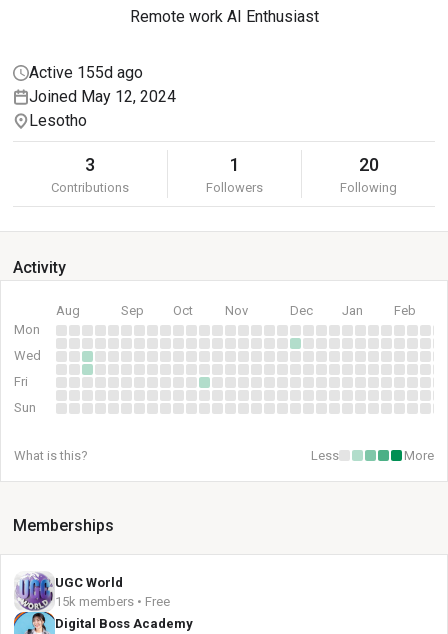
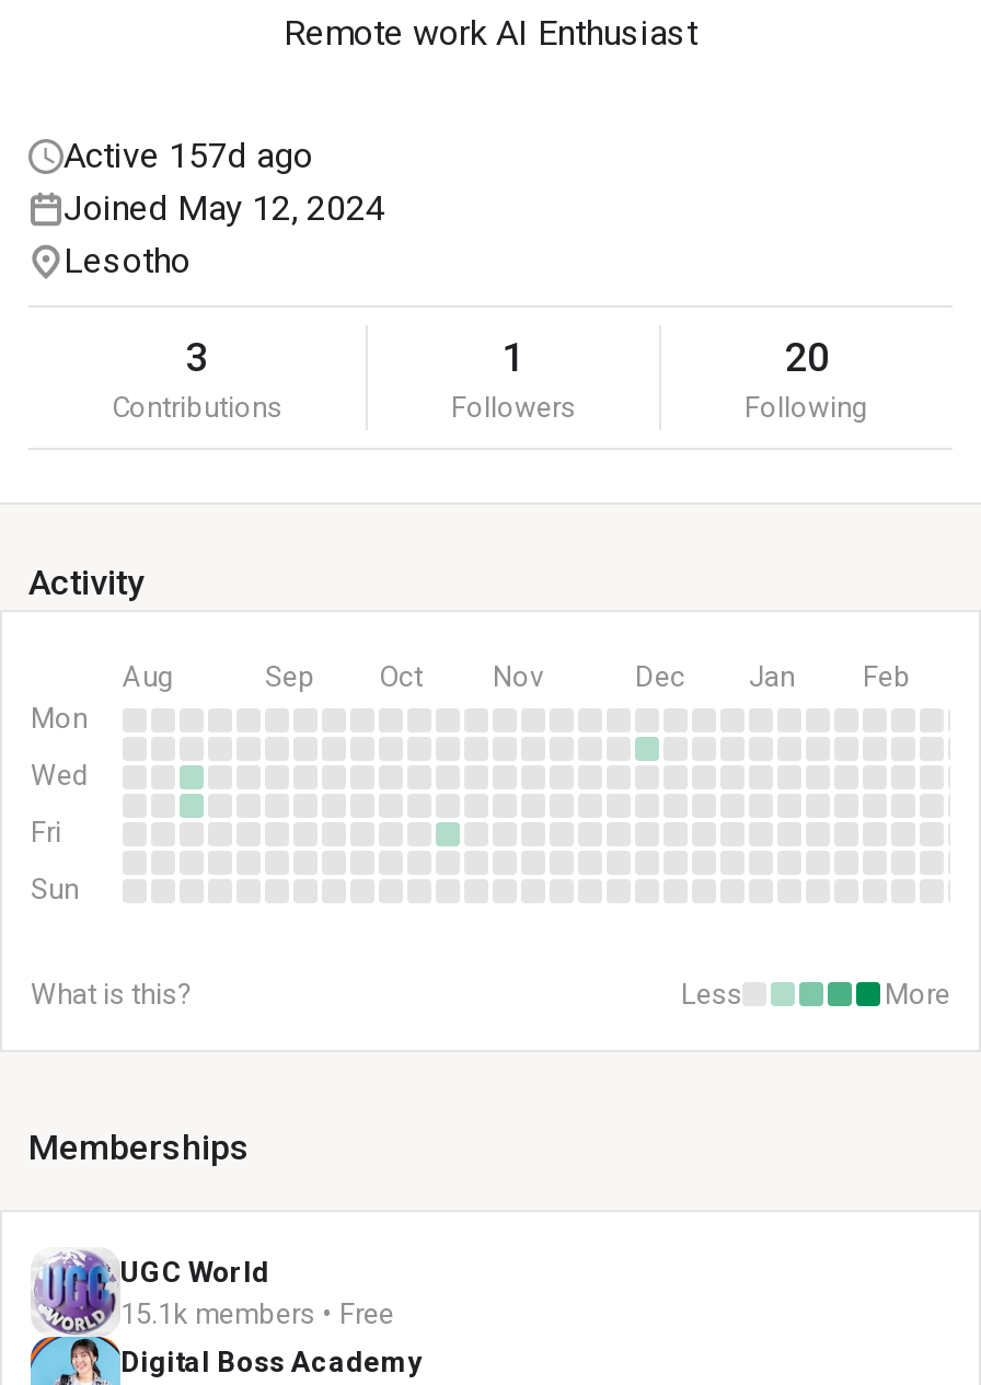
[29,63,143,82] Active 155d ago -> [64,135,313,176] Active 157d ago
[55,594,170,609] 15k members • Free -> [120,1297,394,1330] 15.1k members • Free

